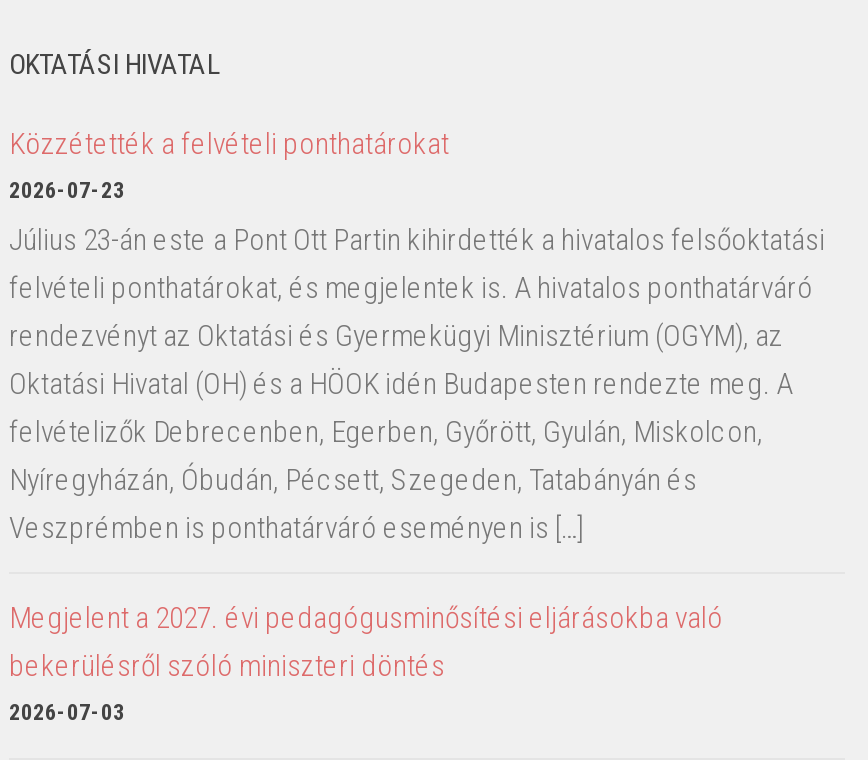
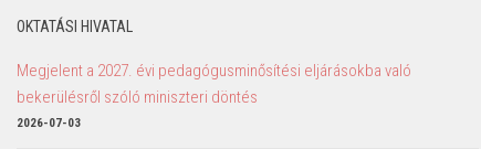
[9,125,825,545] Közzétették a felvételi ponthatárokat | 2026-07-23 | Július 23-án este a Pont Ott Partin kihirdették a hivatalos felsőoktatási | felvételi ponthatárokat, és megjelentek is. A hivatalos ponthatárváró | rendezvényt az Oktatási és Gyermekügyi Minisztérium (OGYM), az | Oktatási Hivatal (OH) és a HÖOK idén Budapesten rendezte meg. A | felvételizők Debrecenben, Egerben, Győrött, Gyulán, Miskolcon, | Nyíregyházán, Óbudán, Pécsett, Szegeden, Tatabányán és | Veszprémben is ponthatárváró eseményen is […] -> none

